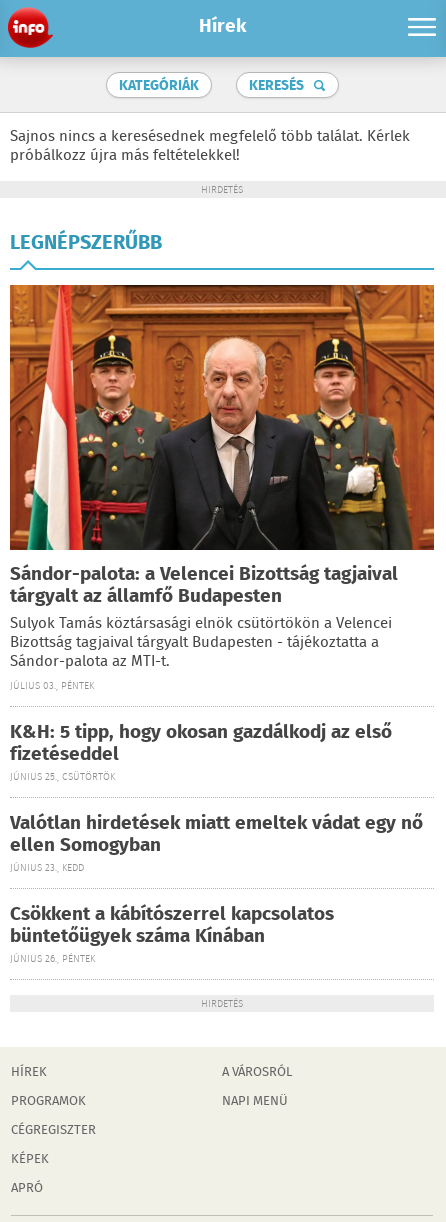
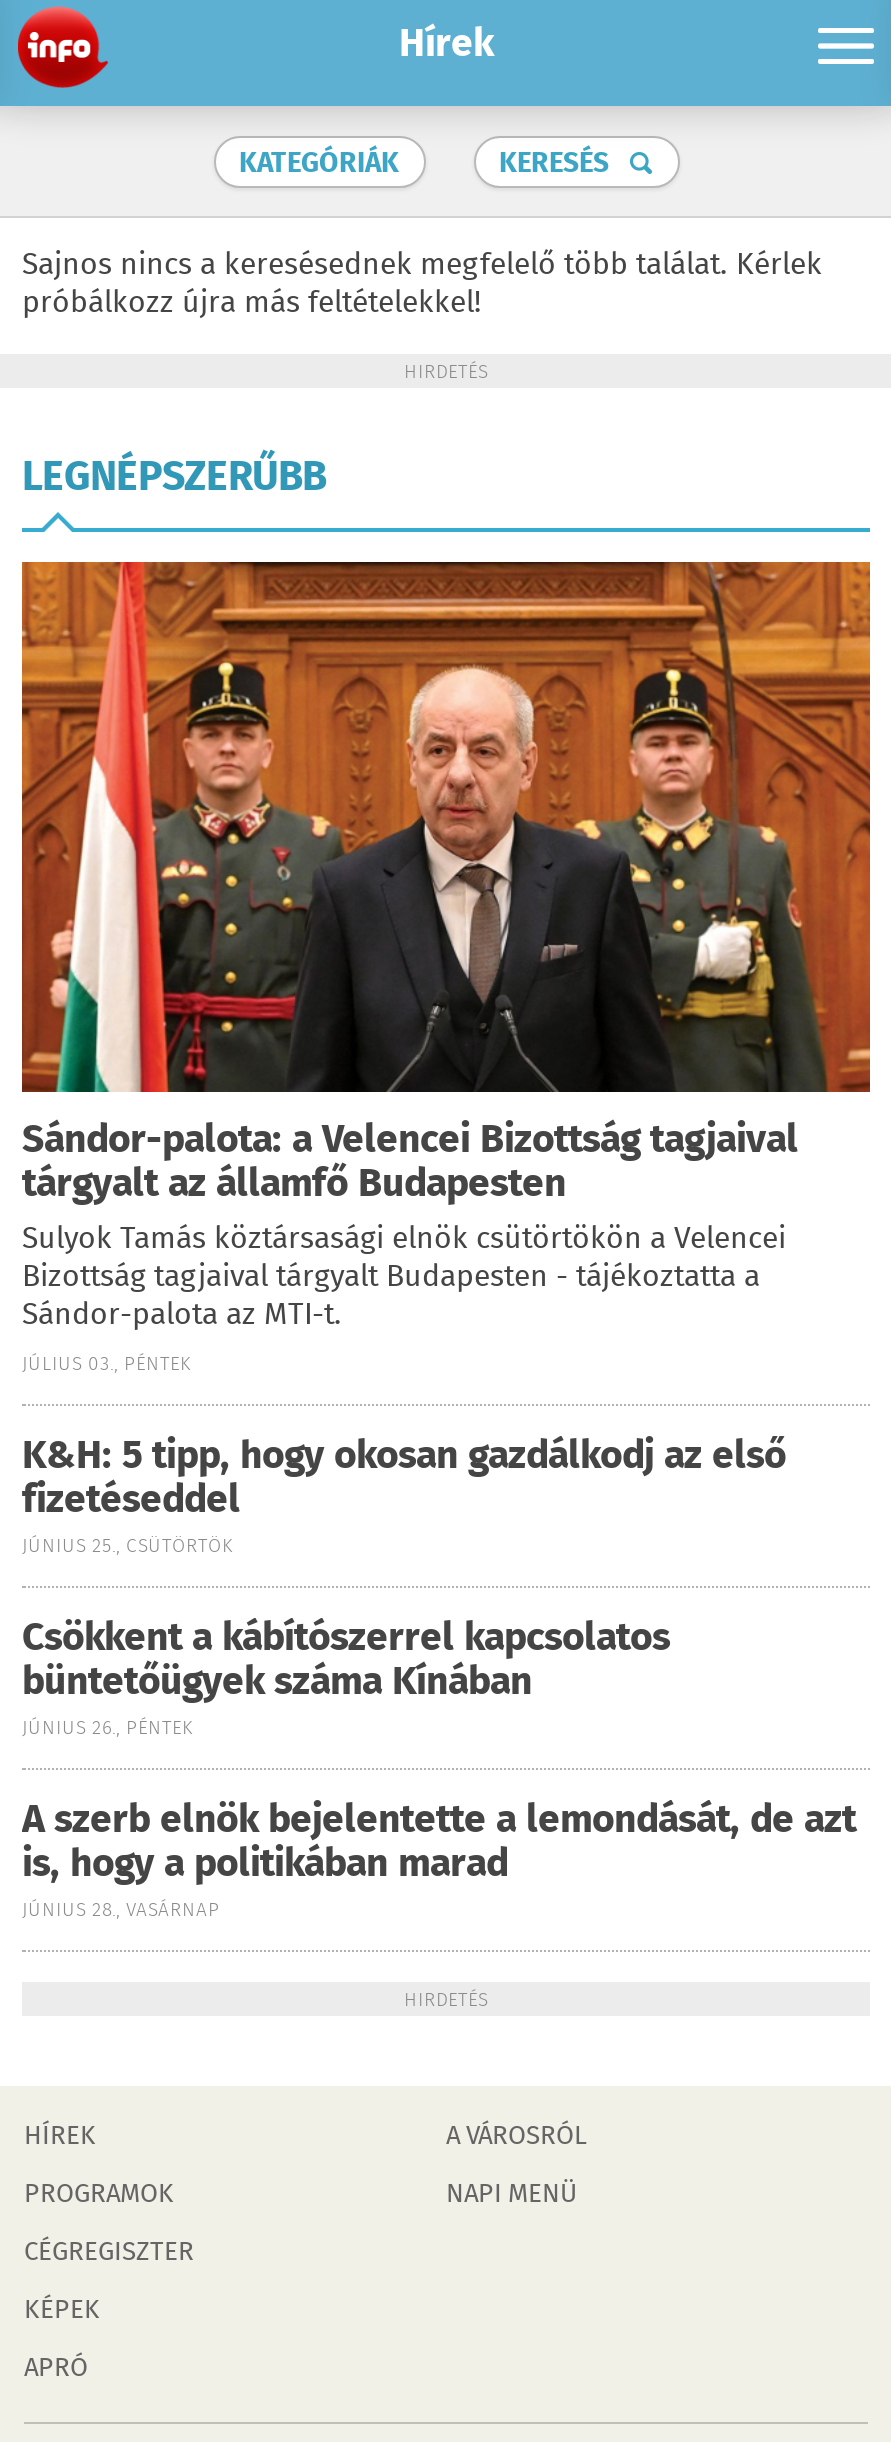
[10,809,423,876] Valótlan hirdetések miatt emeltek vádat egy nő | ellen Somogyban | JÚNIUS 23., KEDD -> none
moved [10,900,334,967] -> [22,1610,670,1744]: Csökkent a kábítószerrel kapcsolatos | büntetőügyek száma Kínában | JÚNIUS 26., PÉNTEK
none -> [22,1792,856,1926] A szerb elnök bejelentette a lemondását, de azt | is, hogy a politikában marad | JÚNIUS 28., VASÁRNAP

